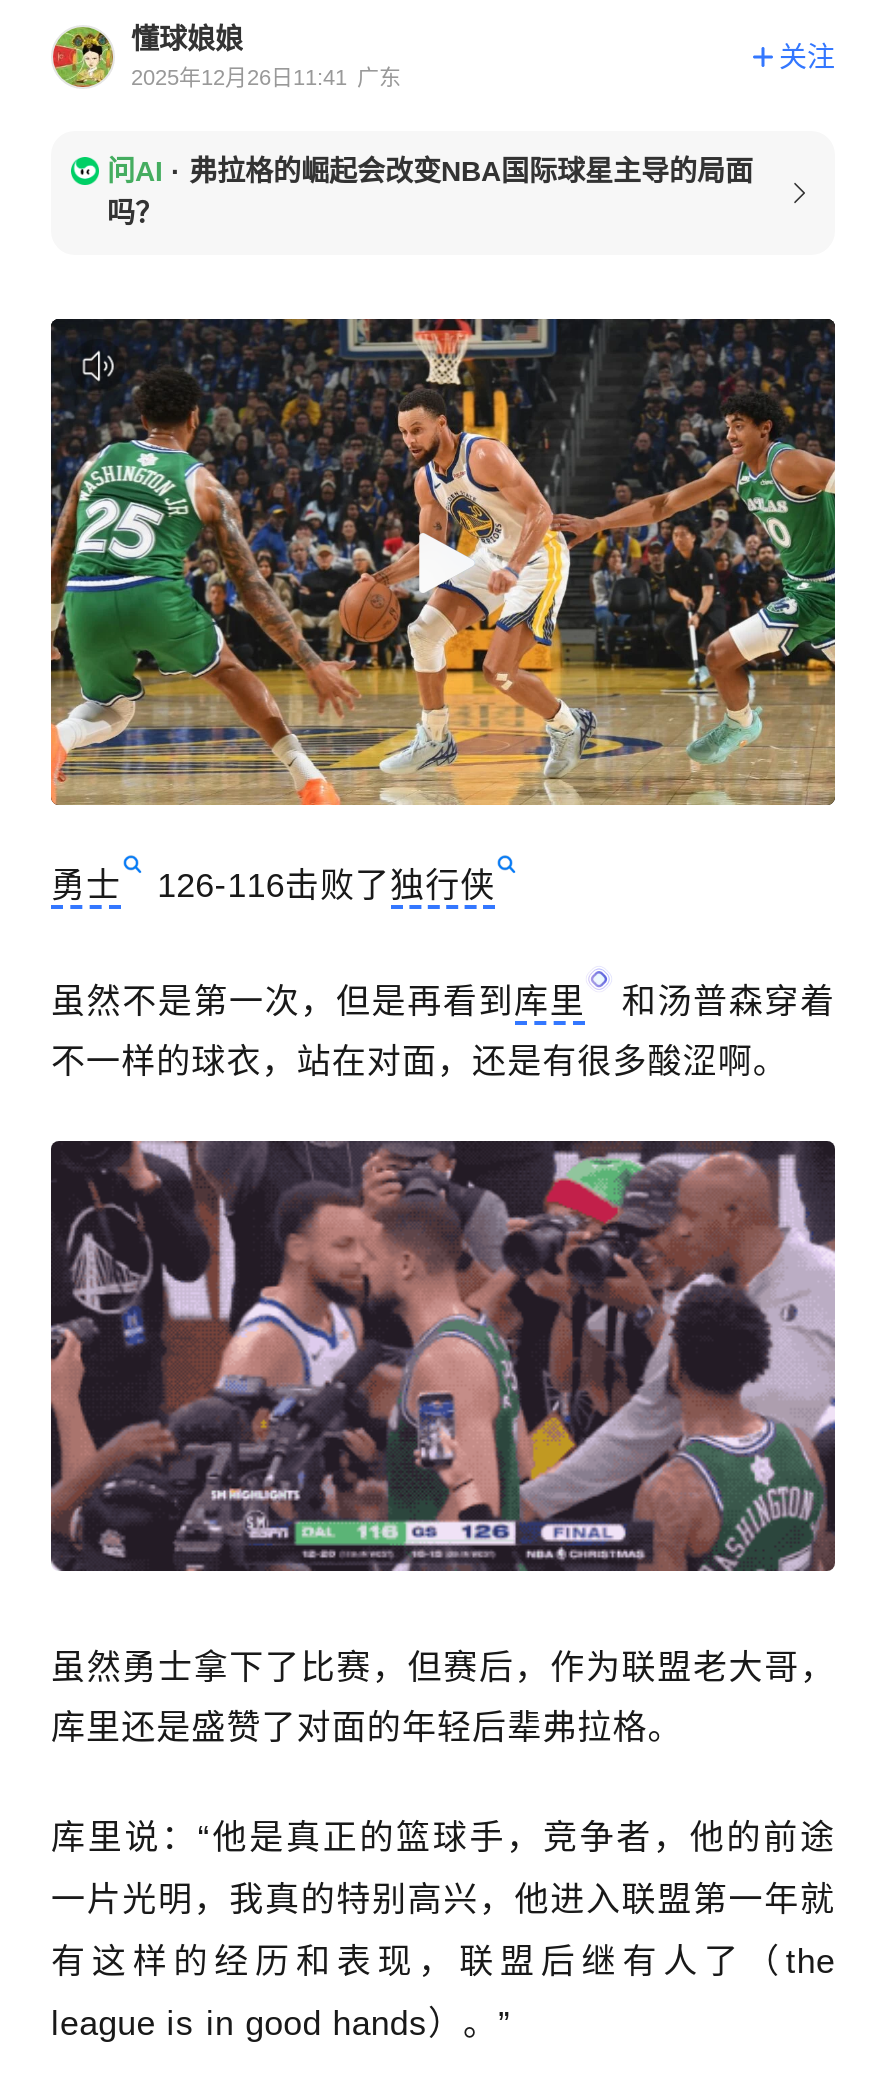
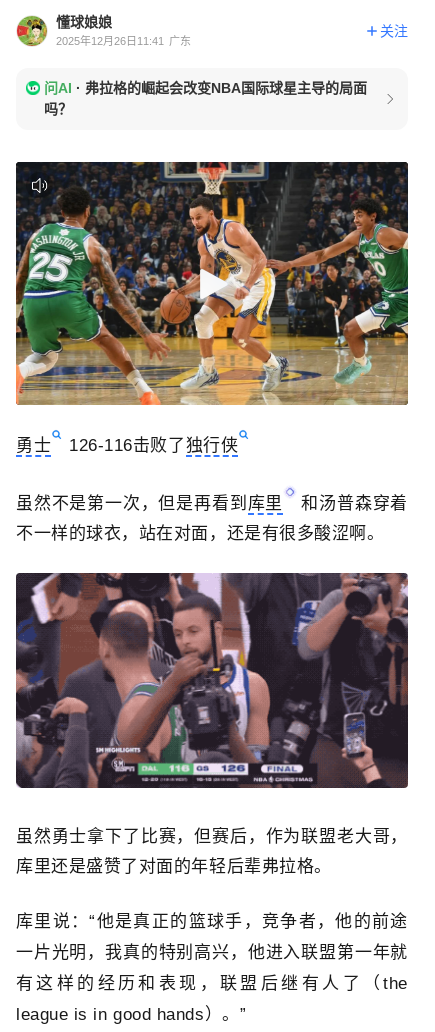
[49,1139,837,1573] [image] -> [15,572,409,789] [image]

